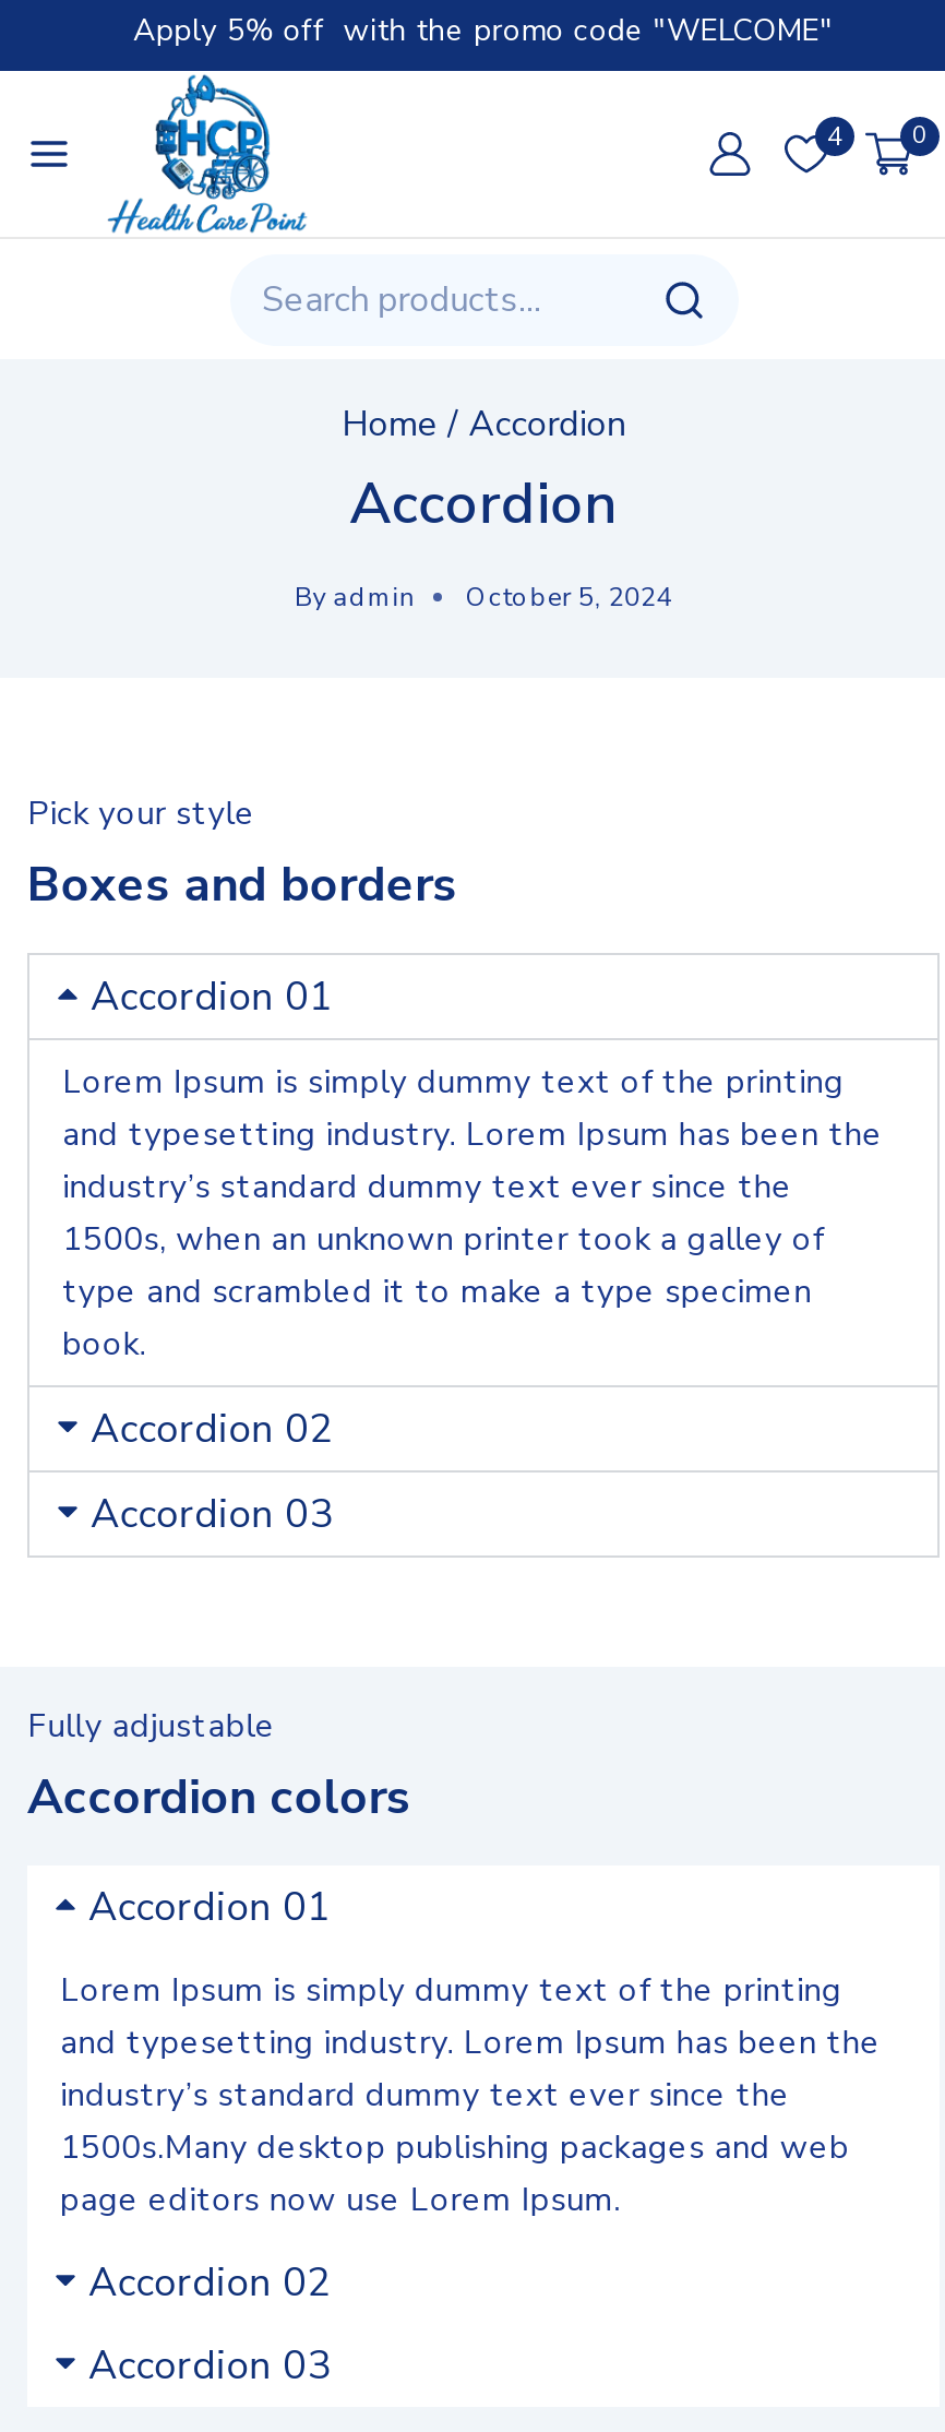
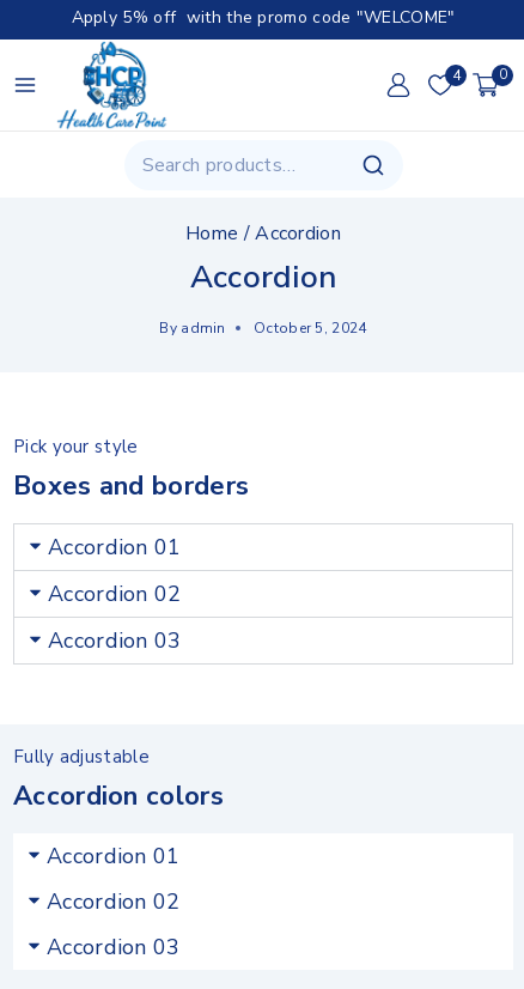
[62,1060,883,1366] Lorem Ipsum is simply dummy text of the printing | and typesetting industry. Lorem Ipsum has been the | industry’s standard dummy text ever since the | 1500s, when an unknown printer took a galley of | type and scrambled it to make a type specimen | book. -> none
[60,1968,881,2221] Lorem Ipsum is simply dummy text of the printing | and typesetting industry. Lorem Ipsum has been the | industry’s standard dummy text ever since the | 1500s.Many desktop publishing packages and web | page editors now use Lorem Ipsum. -> none

